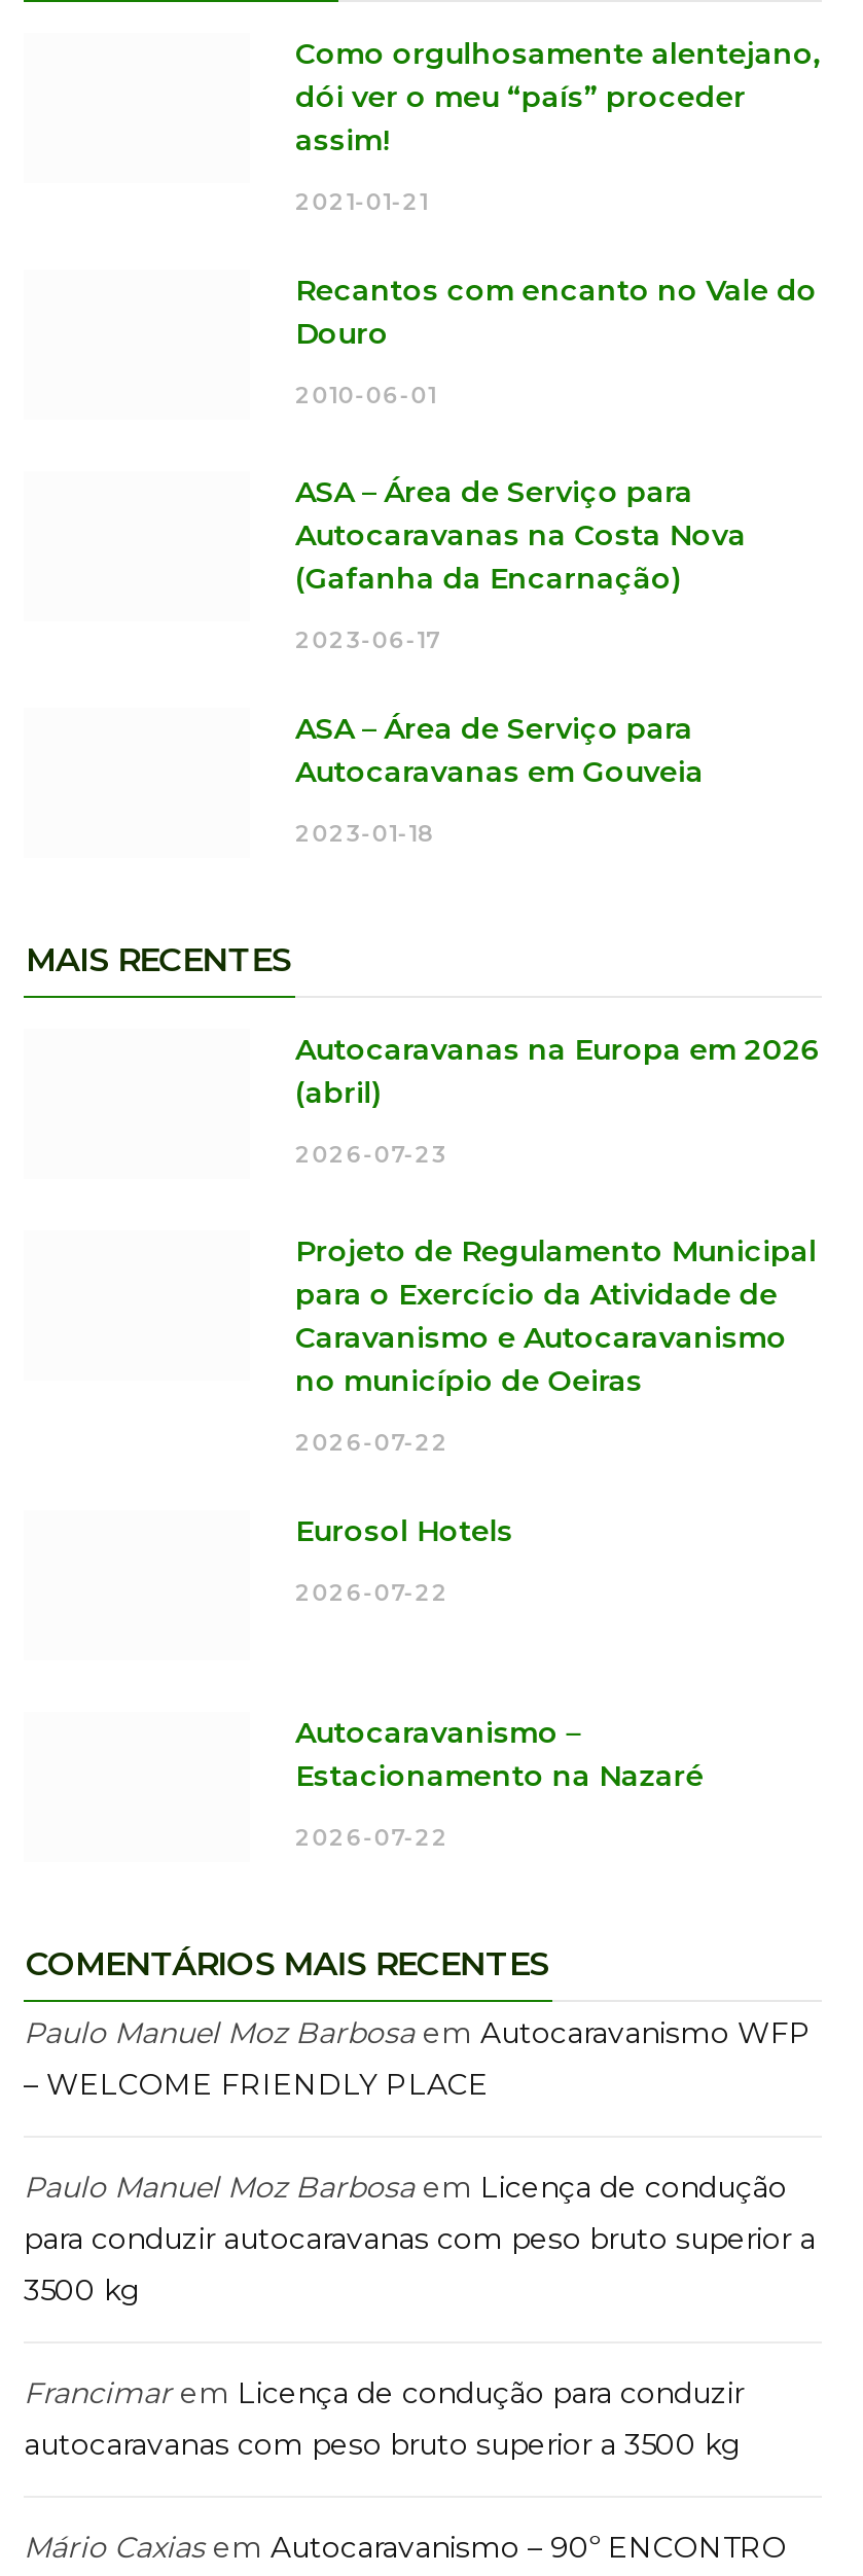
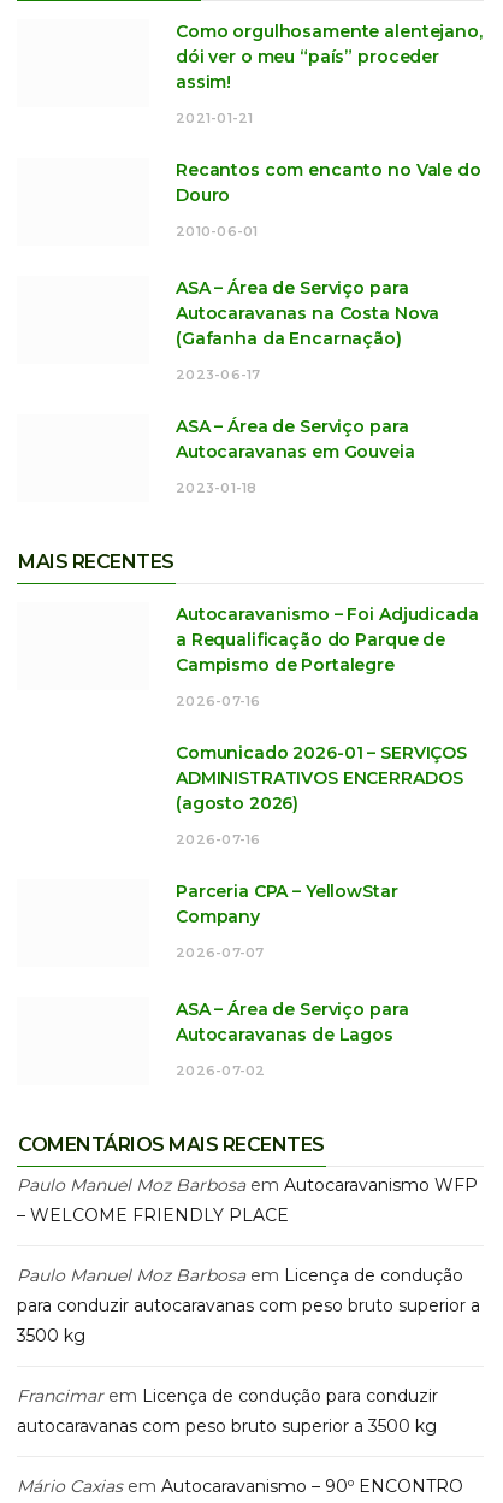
[295,1031,819,1111] Autocaravanas na Europa em 2026 | (abril) -> [176,603,478,676] Autocaravanismo – Foi Adjudicada | a Requalificação do Parque de | Campismo de Portalegre
[295,1140,447,1168] 2026-07-23 -> [176,692,261,709] 2026-07-16
[295,1232,817,1399] Projeto de Regulamento Municipal | para o Exercício da Atividade de | Caravanismo e Autocaravanismo | no município de Oeiras -> [176,742,467,814] Comunicado 2026-01 – SERVIÇOS | ADMINISTRATIVOS ENCERRADOS | (agosto 2026)
[295,1428,449,1457] 2026-07-22 -> [176,831,261,848] 2026-07-16
[295,1512,513,1549] Eurosol Hotels -> [176,880,398,927] Parceria CPA – YellowStar | Company
[295,1578,449,1607] 2026-07-22 -> [176,944,264,961] 2026-07-07
[295,1714,704,1794] Autocaravanismo – | Estacionamento na Nazaré -> [176,998,408,1045] ASA – Área de Serviço para | Autocaravanas de Lagos
[295,1823,449,1852] 2026-07-22 -> [176,1062,266,1079] 2026-07-02

